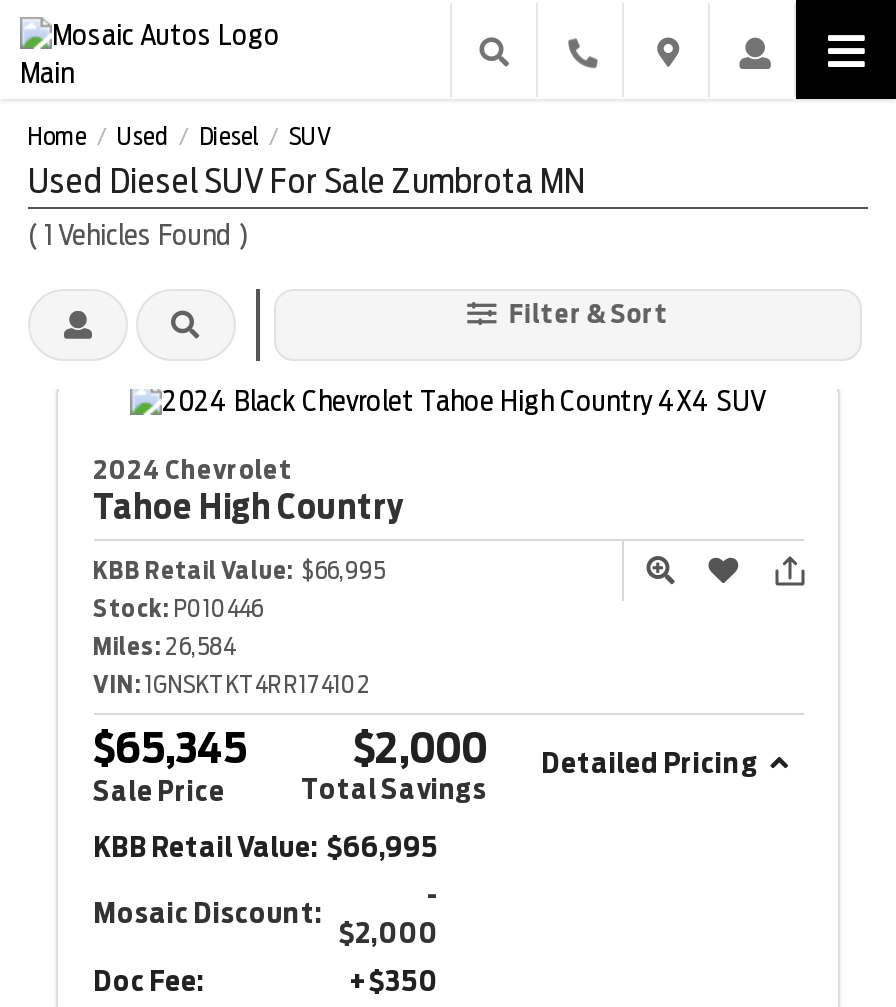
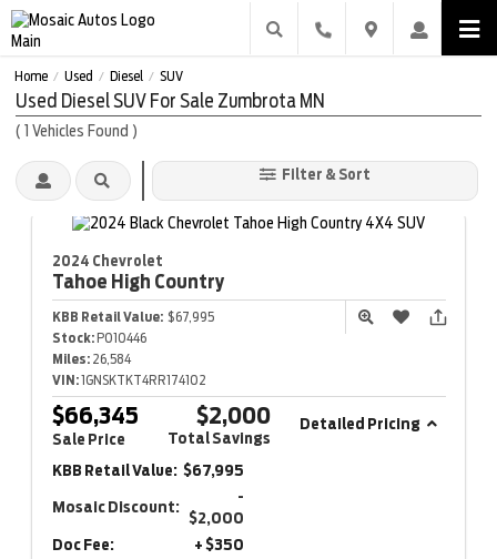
[93,554,385,584] KBB Retail Value: $66,995 -> [52,308,214,325] KBB Retail Value: $67,995
[93,722,247,772] $65,345 -> [52,401,138,429] $66,345
[93,830,439,862] KBB Retail Value: $66,995 -> [52,461,244,479] KBB Retail Value: $67,995

